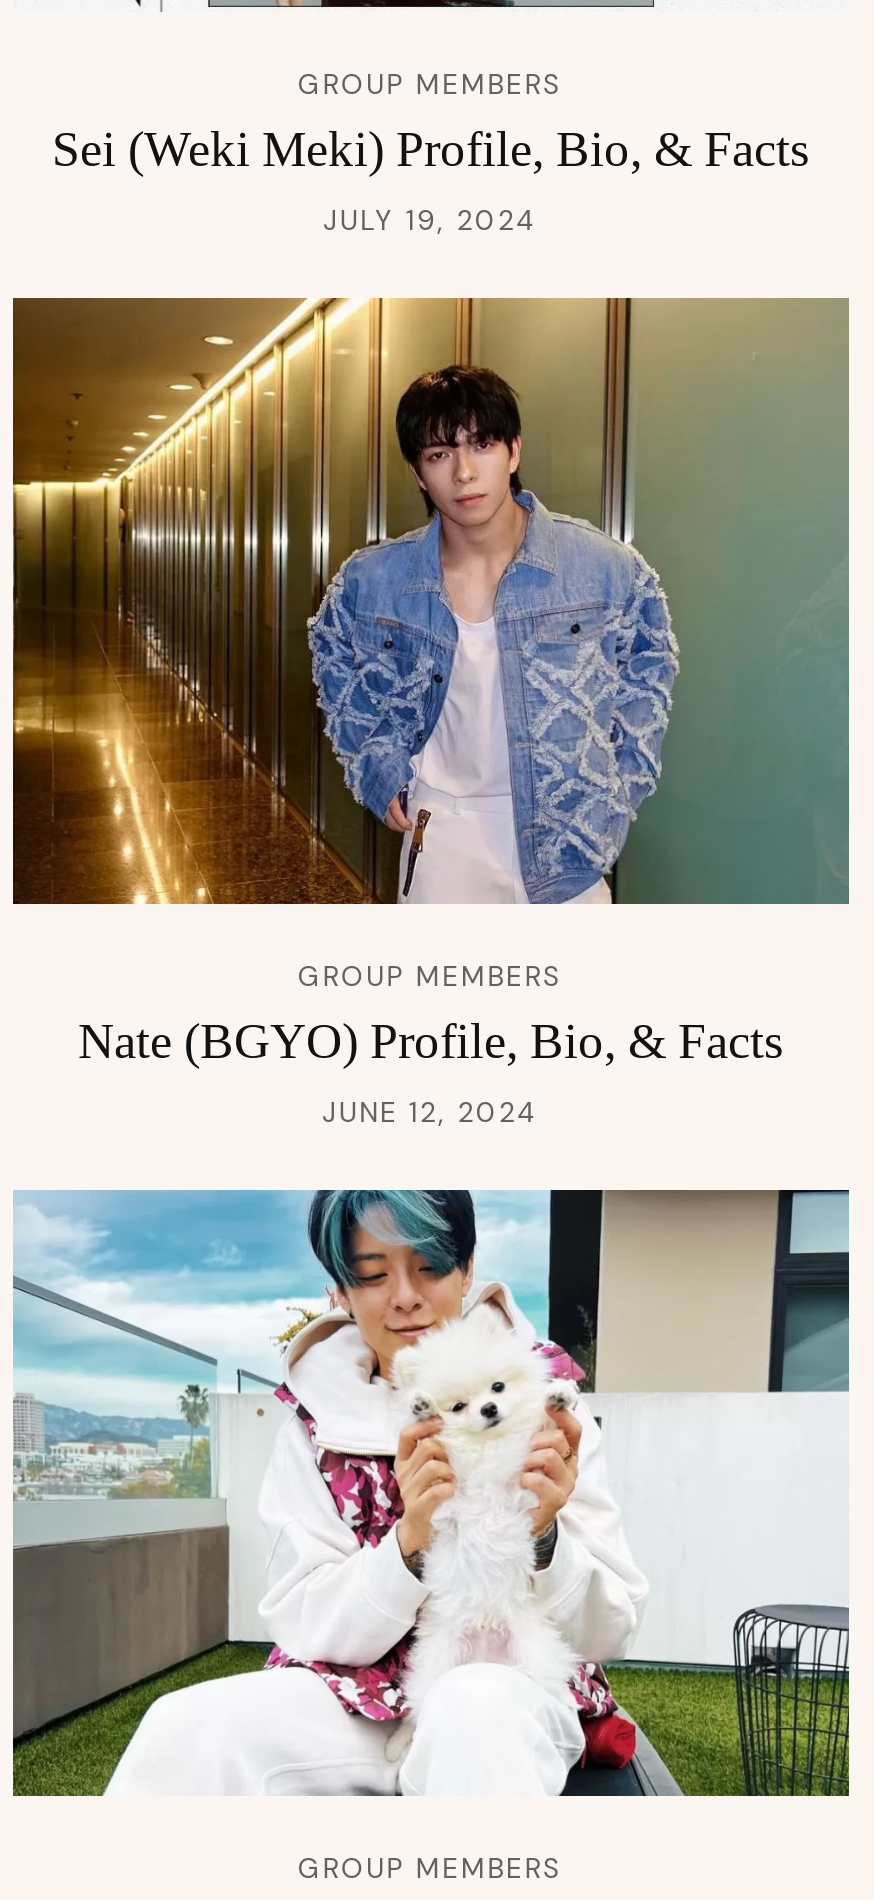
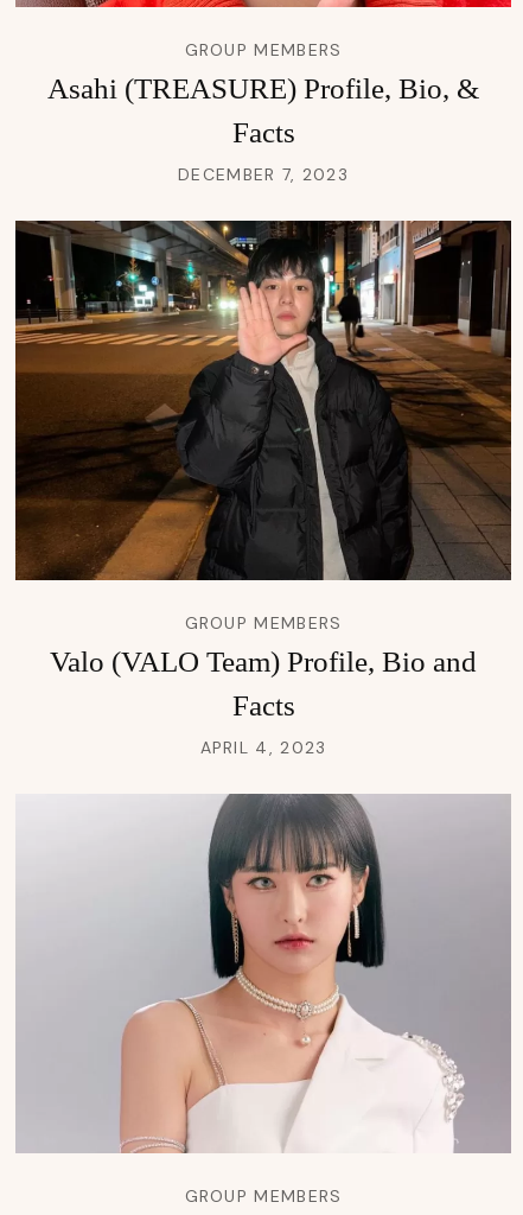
[52,123,810,177] Sei (Weki Meki) Profile, Bio, & Facts -> [47,73,479,149] Asahi (TREASURE) Profile, Bio, & | Facts
[323,203,539,239] JULY 19, 2024 -> [178,164,349,185] DECEMBER 7, 2023
[11,296,851,906] [image] -> [15,220,512,581] [image]
[78,1015,784,1069] Nate (BGYO) Profile, Bio, & Facts -> [50,646,477,722] Valo (VALO Team) Profile, Bio and | Facts
[322,1095,540,1131] JUNE 12, 2024 -> [200,737,327,759] APRIL 4, 2023
[11,1188,849,1798] [image] -> [15,794,511,1154] [image]

